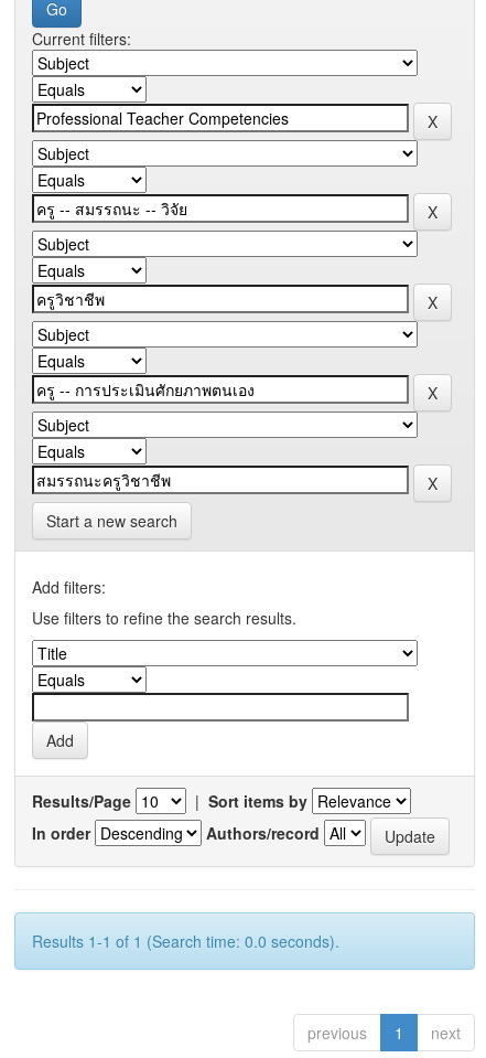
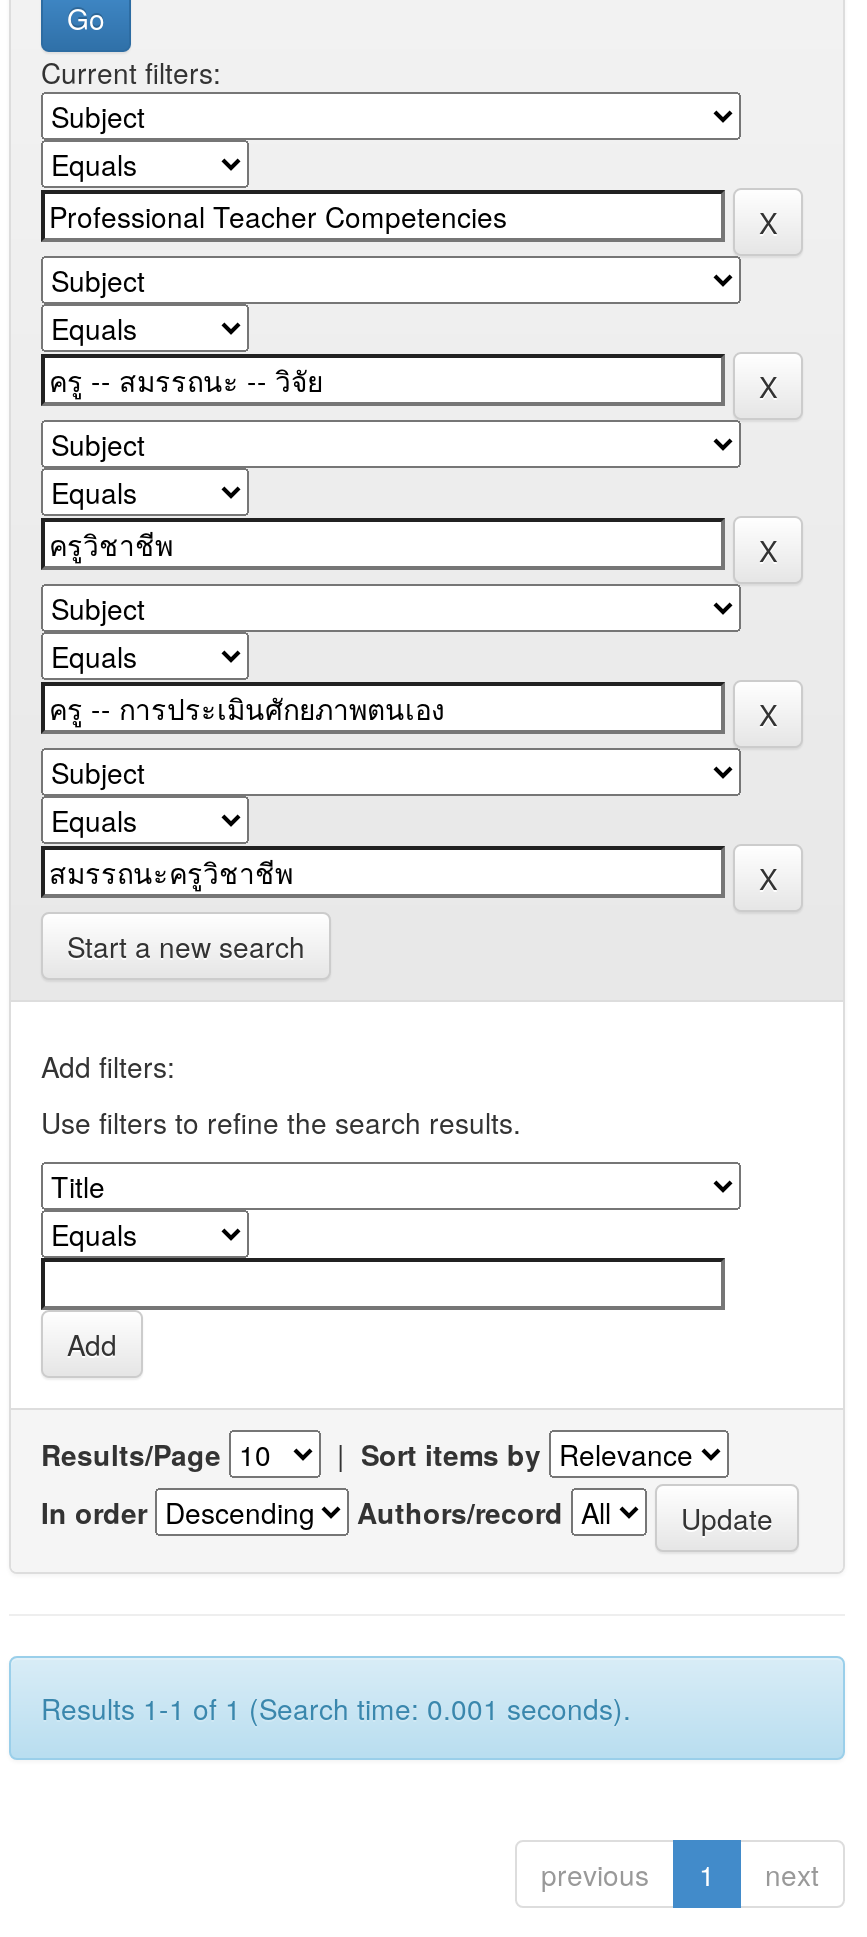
[32,930,339,952] Results 1-1 of 1 (Search time: 0.0 seconds). -> [41,1688,631,1728] Results 1-1 of 1 (Search time: 0.001 seconds).

